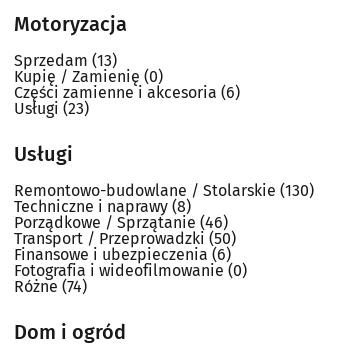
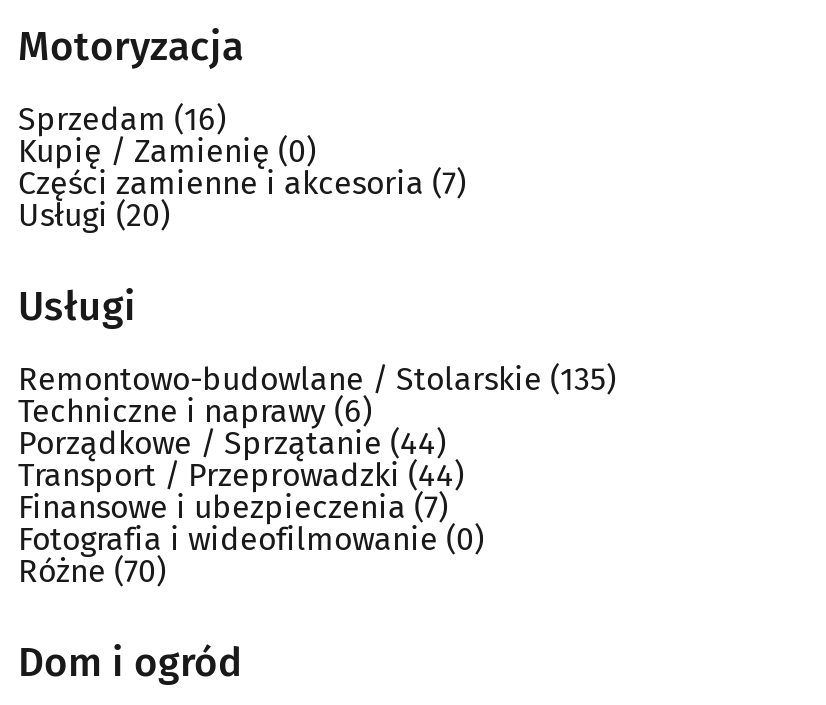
[14,51,117,70] Sprzedam (13) -> [18,101,226,139] Sprzedam (16)
[14,83,240,102] Części zamienne i akcesoria (6) -> [18,165,466,203] Części zamienne i akcesoria (7)
[14,99,89,118] Usługi (23) -> [18,197,170,235] Usługi (20)
[14,181,314,200] Remontowo-budowlane / Stolarskie (130) -> [18,361,616,399] Remontowo-budowlane / Stolarskie (135)
[14,197,191,216] Techniczne i naprawy (8) -> [18,393,372,431] Techniczne i naprawy (6)
[14,213,228,232] Porządkowe / Sprzątanie (46) -> [18,425,446,463] Porządkowe / Sprzątanie (44)
[14,229,236,248] Transport / Przeprowadzki (50) -> [18,457,464,495] Transport / Przeprowadzki (44)
[14,245,231,264] Finansowe i ubezpieczenia (6) -> [18,489,448,527] Finansowe i ubezpieczenia (7)
[14,277,87,296] Różne (74) -> [18,553,166,591] Różne (70)

